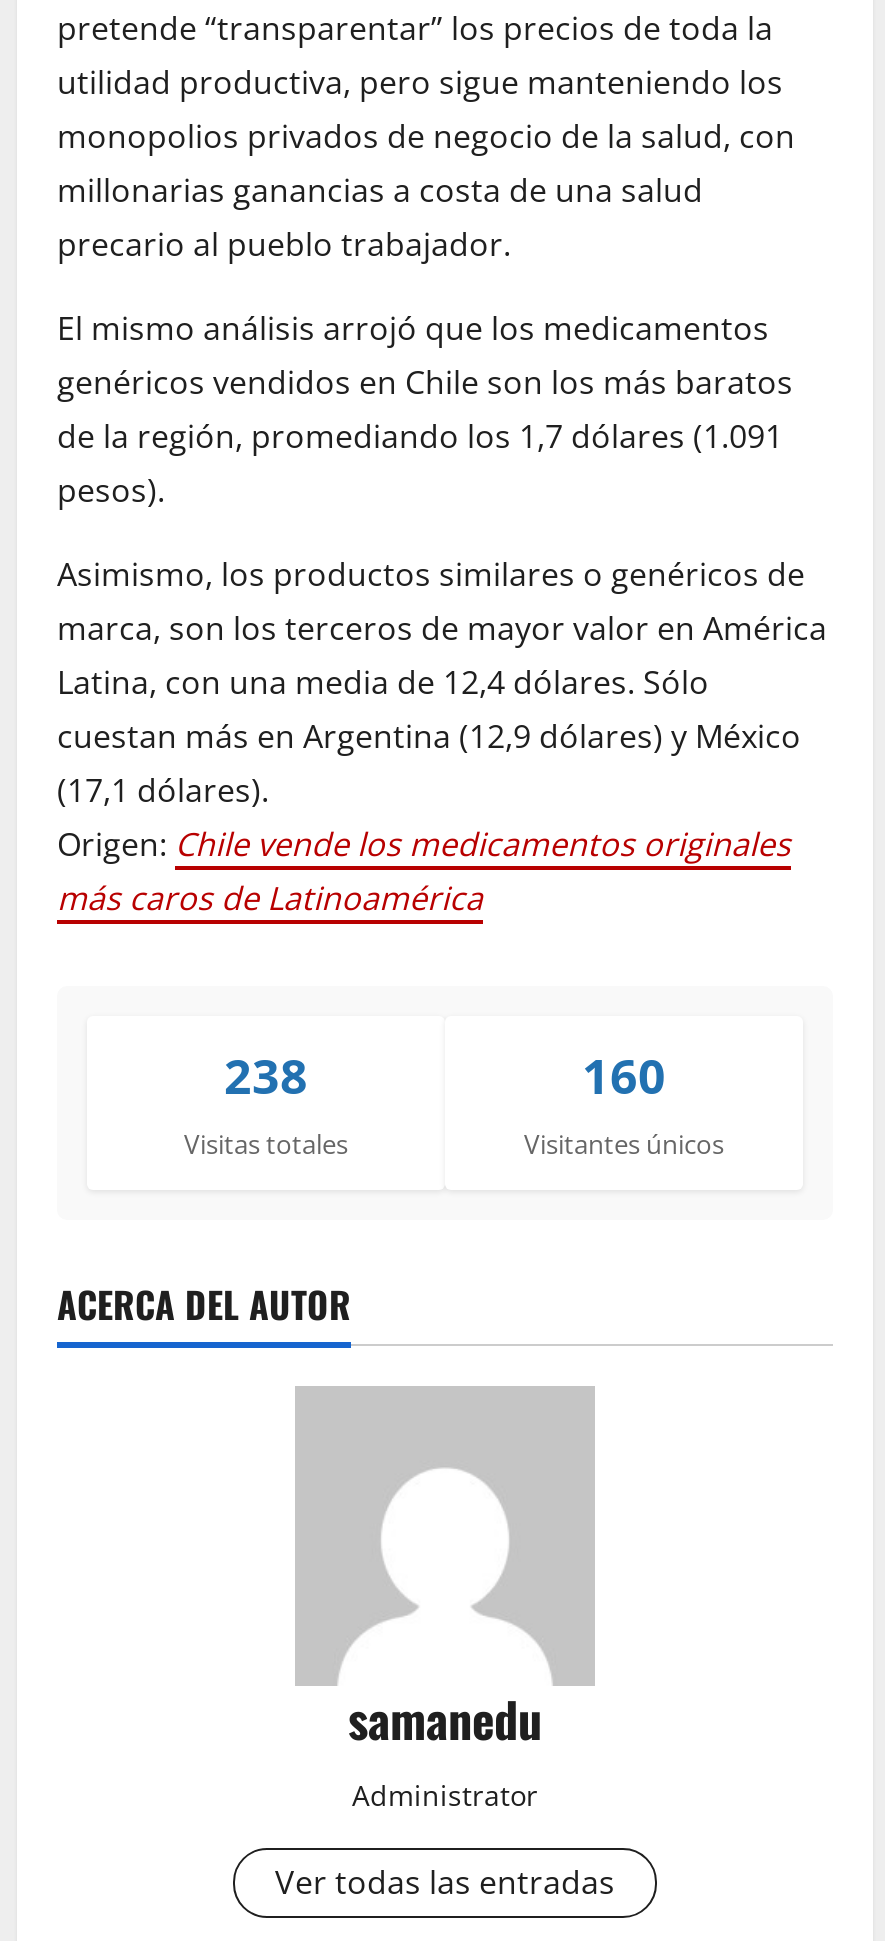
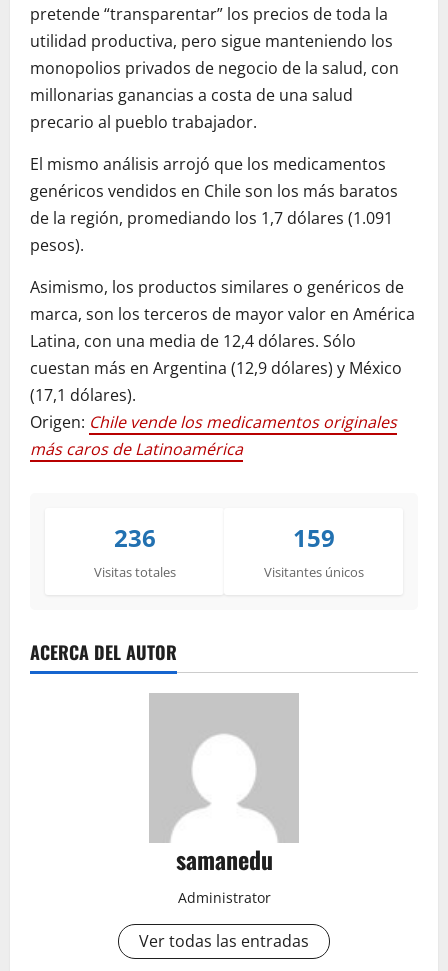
[224,1042,308,1108] 238 -> [113,521,155,554] 236
[582,1042,666,1108] 160 -> [292,521,334,554] 159

